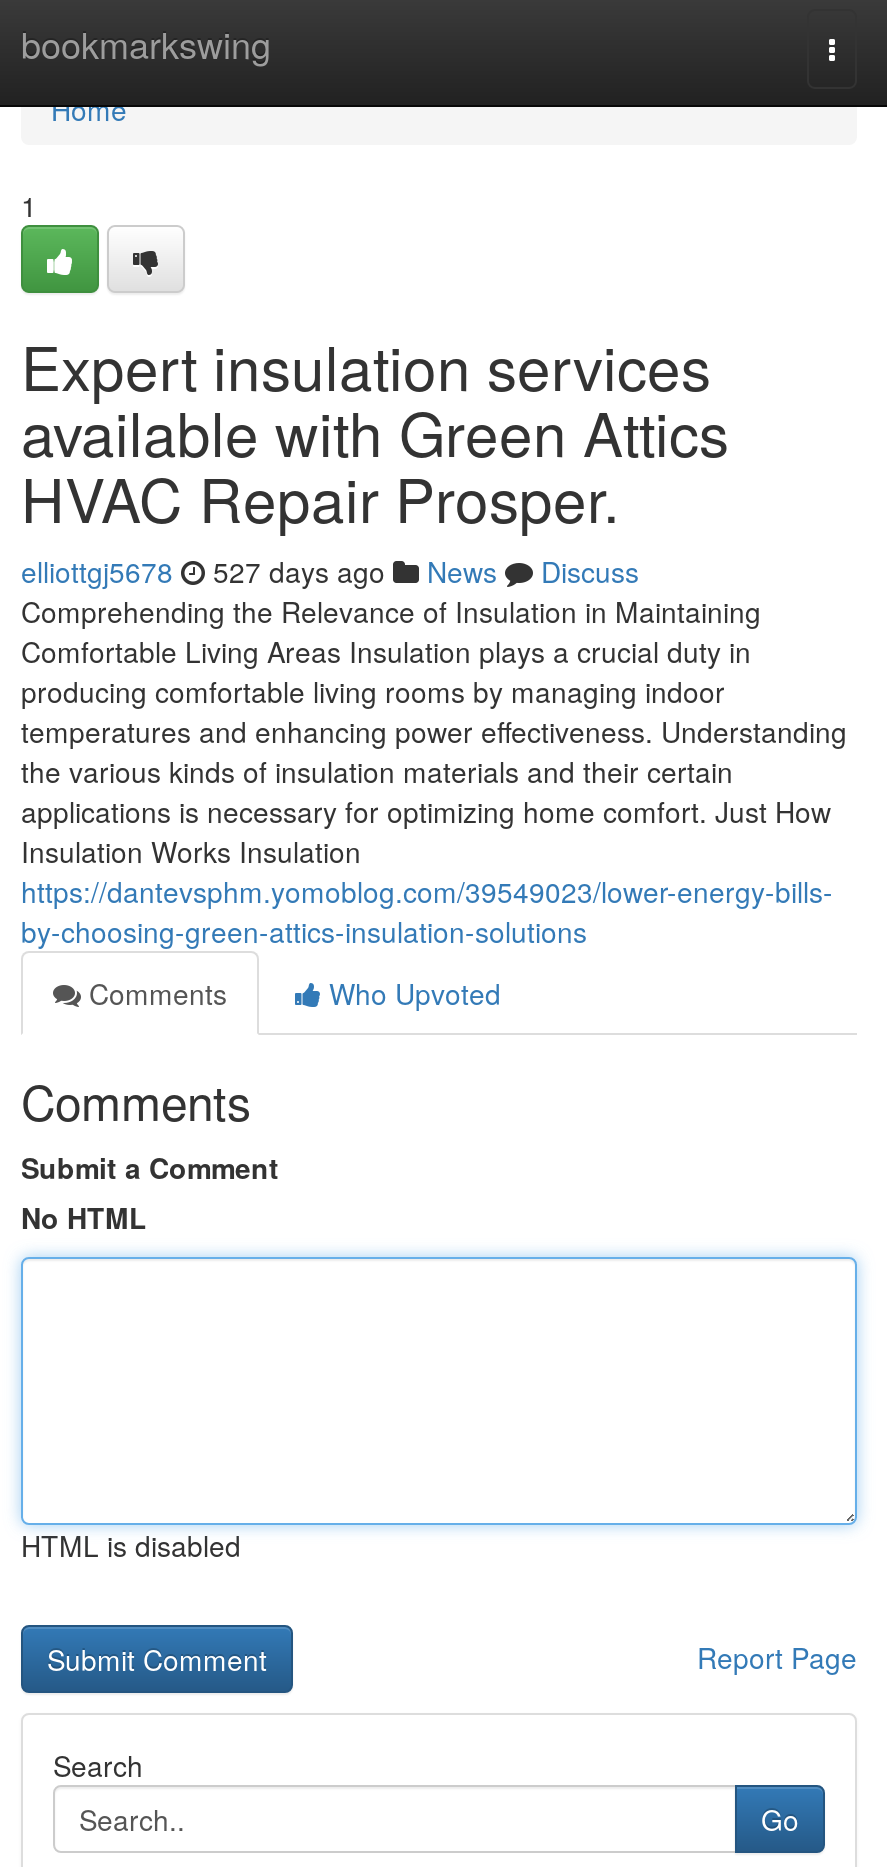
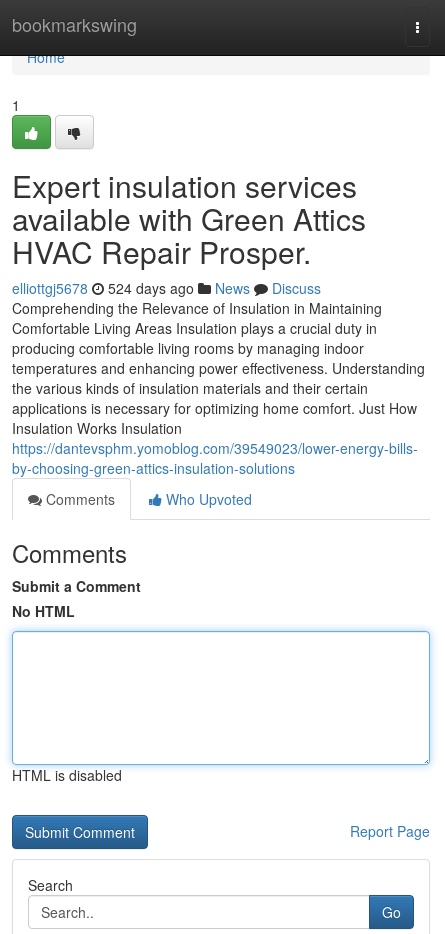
[21,551,639,591] elliottgj5678 527 days ago News Discuss -> [12,278,321,298] elliottgj5678 524 days ago News Discuss

